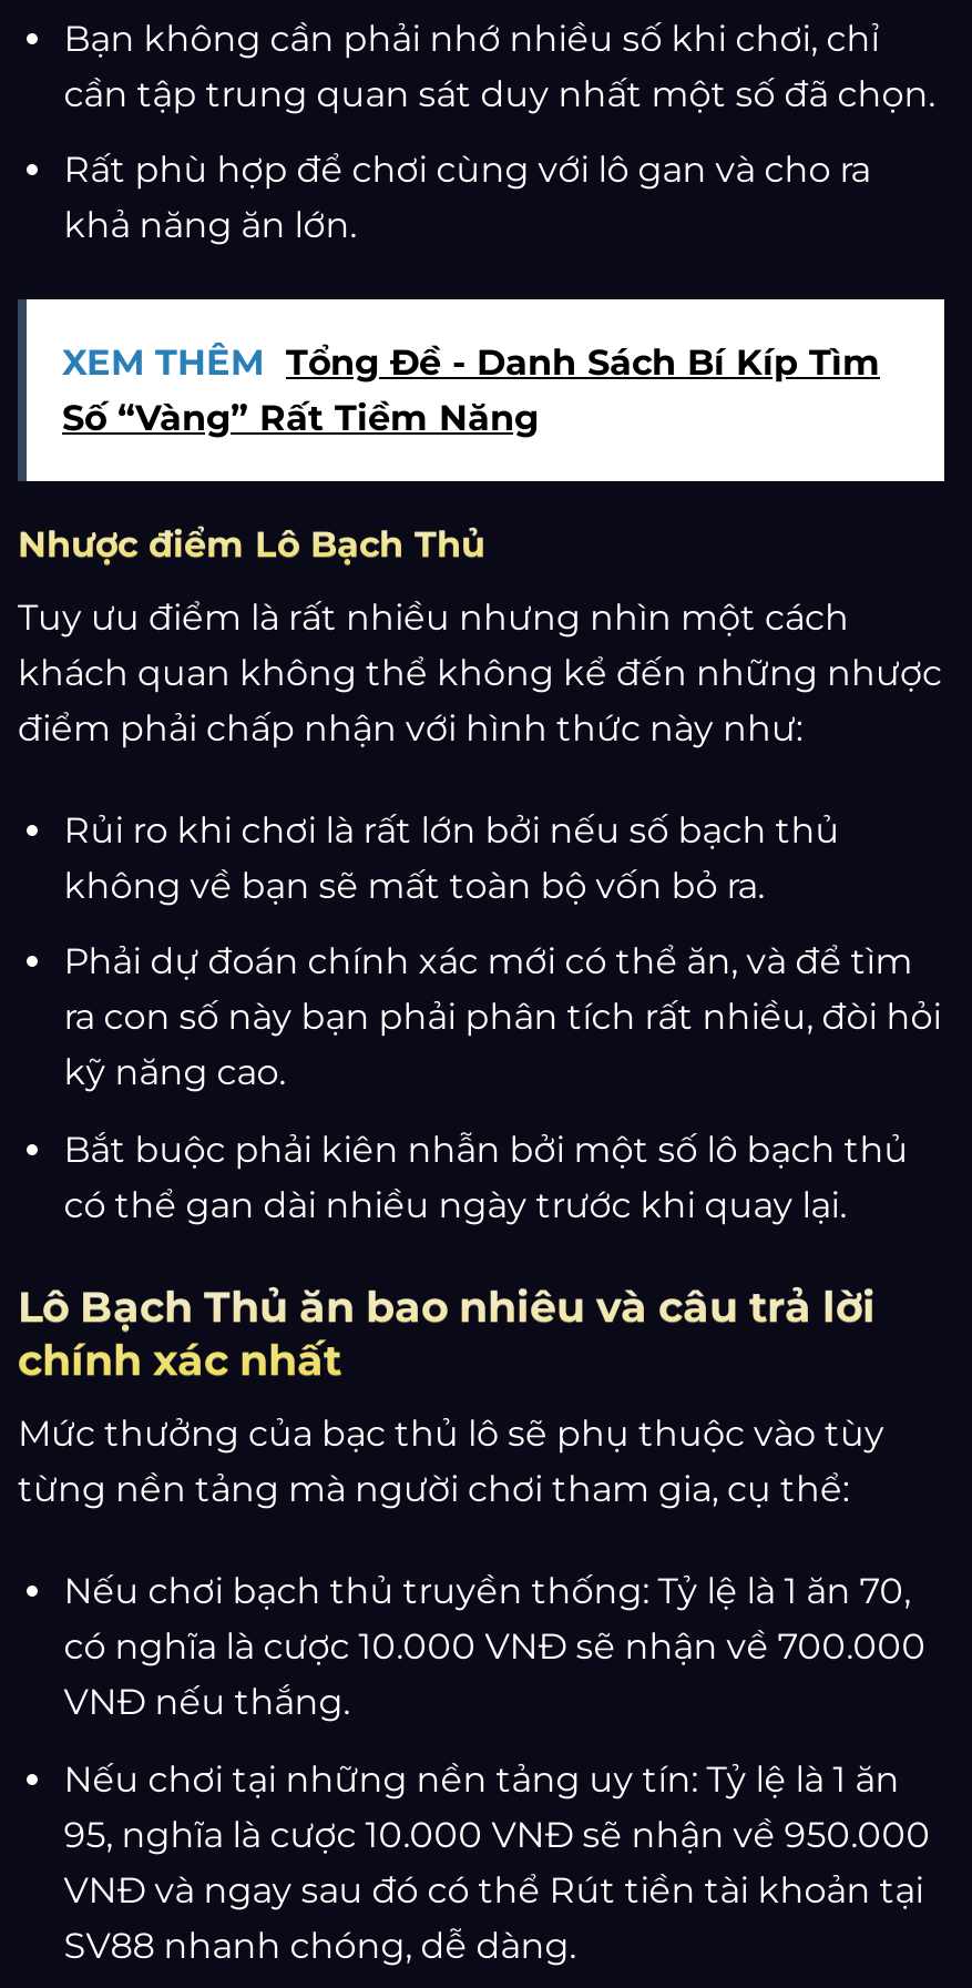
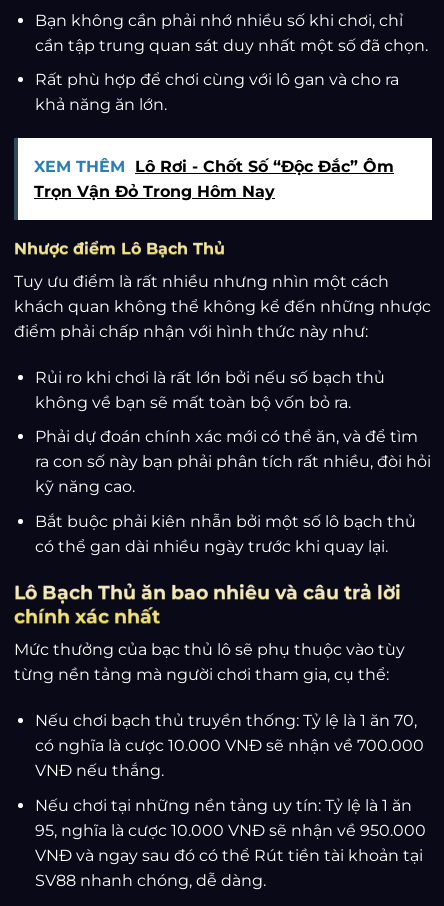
[62,341,880,439] XEM THÊM Tổng Đề - Danh Sách Bí Kíp Tìm | Số “Vàng” Rất Tiềm Năng -> [34,157,394,201] XEM THÊM Lô Rơi - Chốt Số “Độc Đắc” Ôm | Trọn Vận Đỏ Trong Hôm Nay

